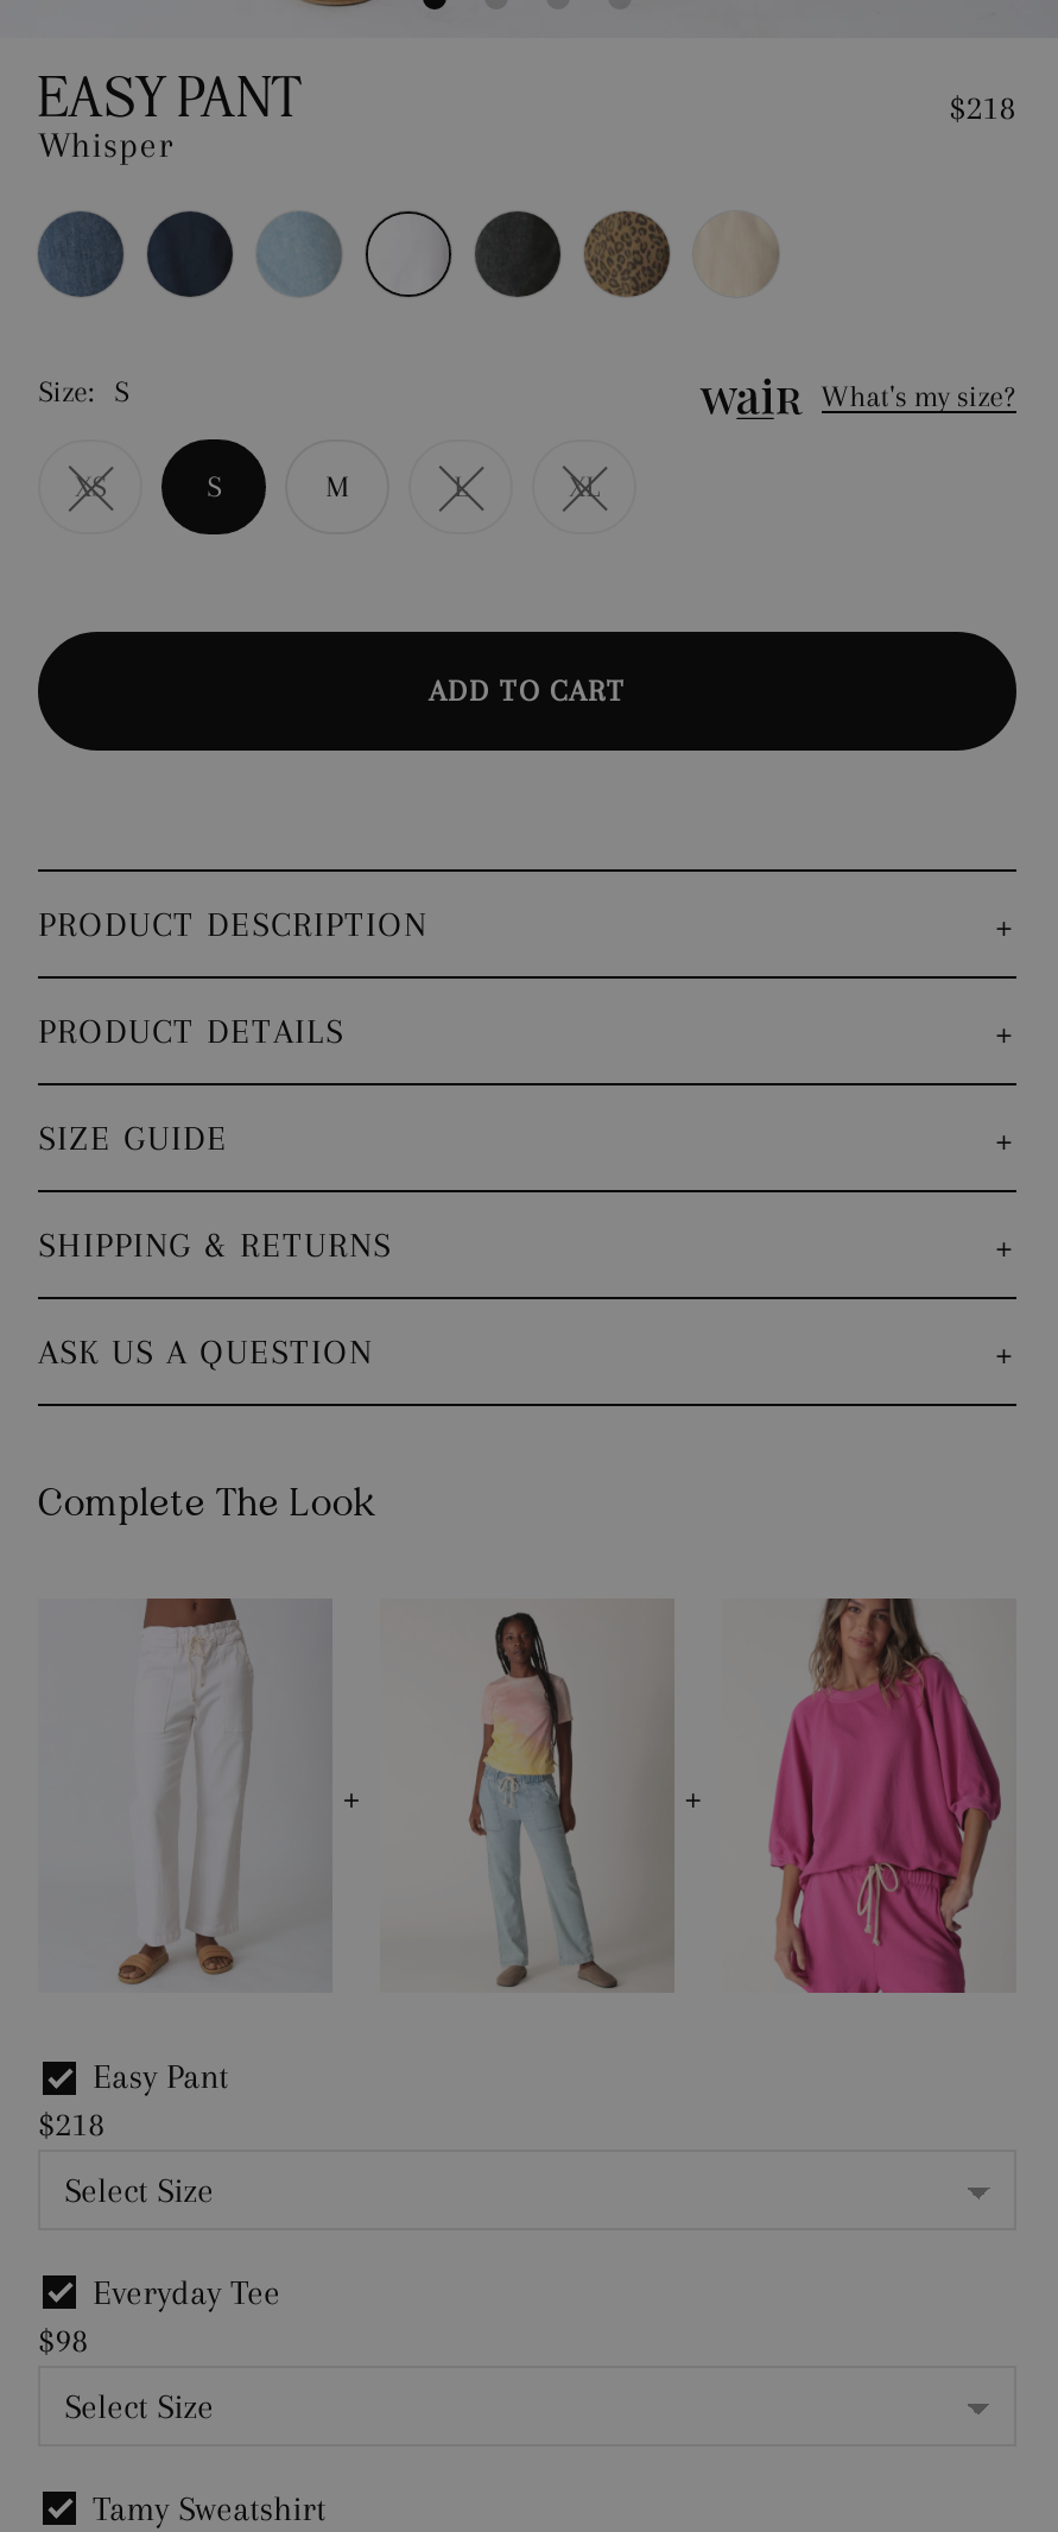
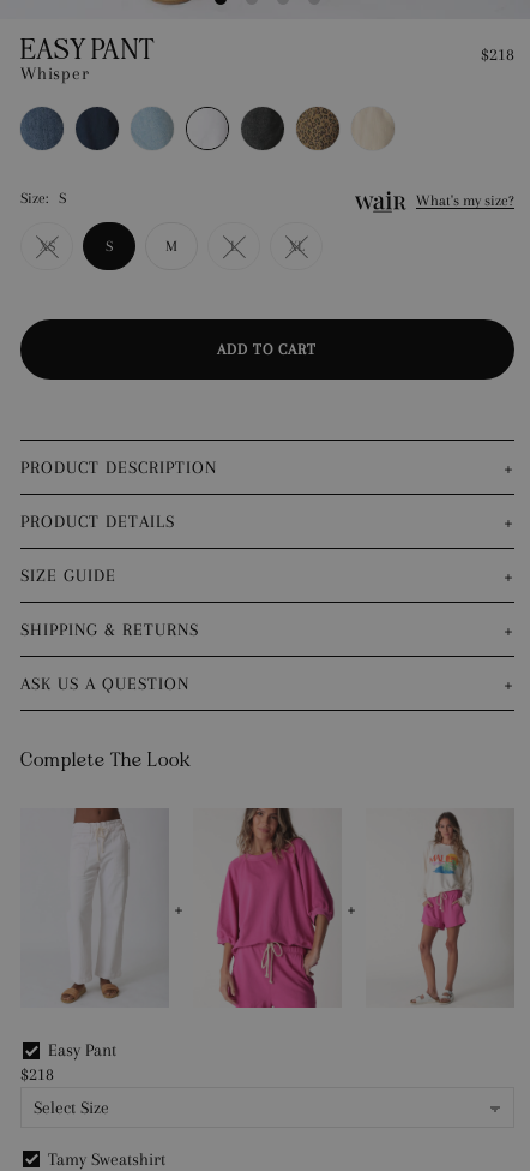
[427,1599,672,1993] [image] -> [216,807,339,1009] [image]
[767,1596,1002,1995] [image] -> [390,808,506,1008] [image]
[38,2272,280,2358] Everyday Tee | $98 -> none

